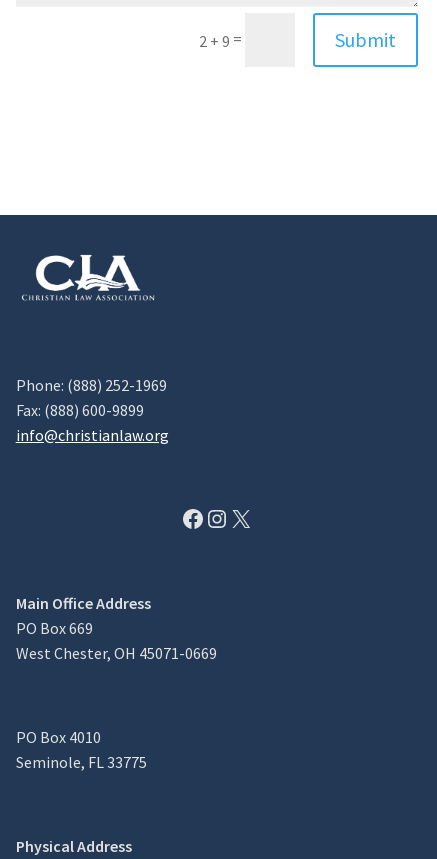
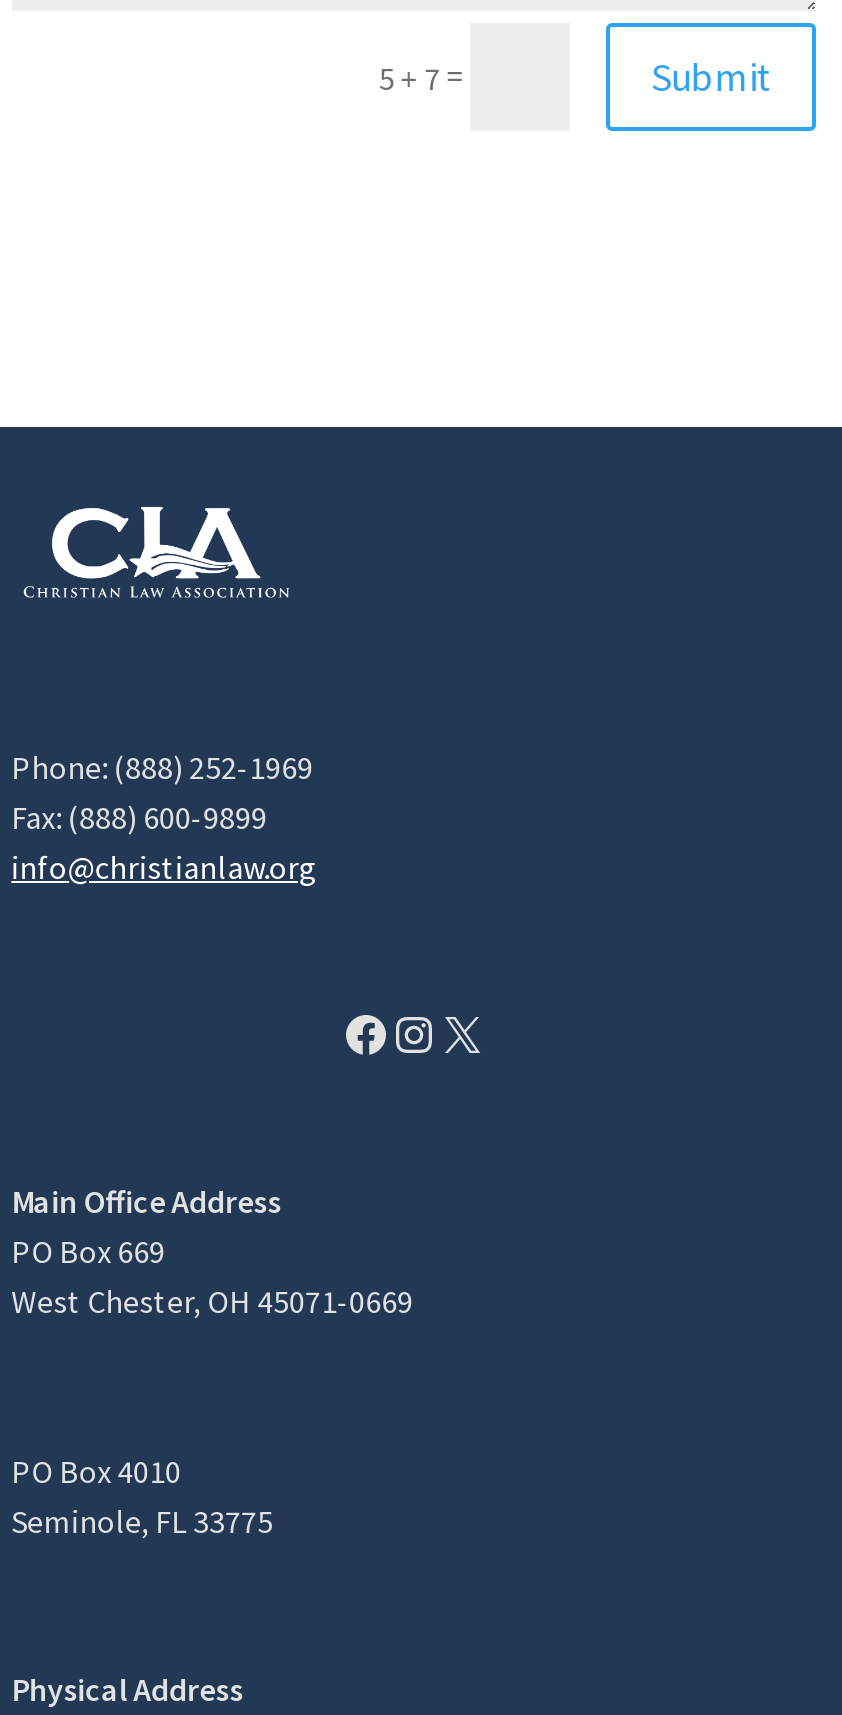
[199,29,245,51] 2 + 9 = -> [379,55,471,98] 5 + 7 =

